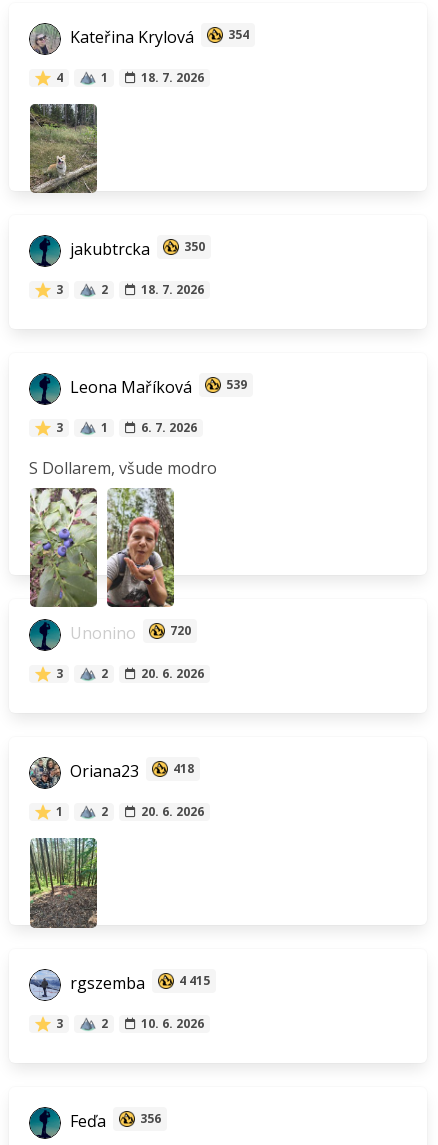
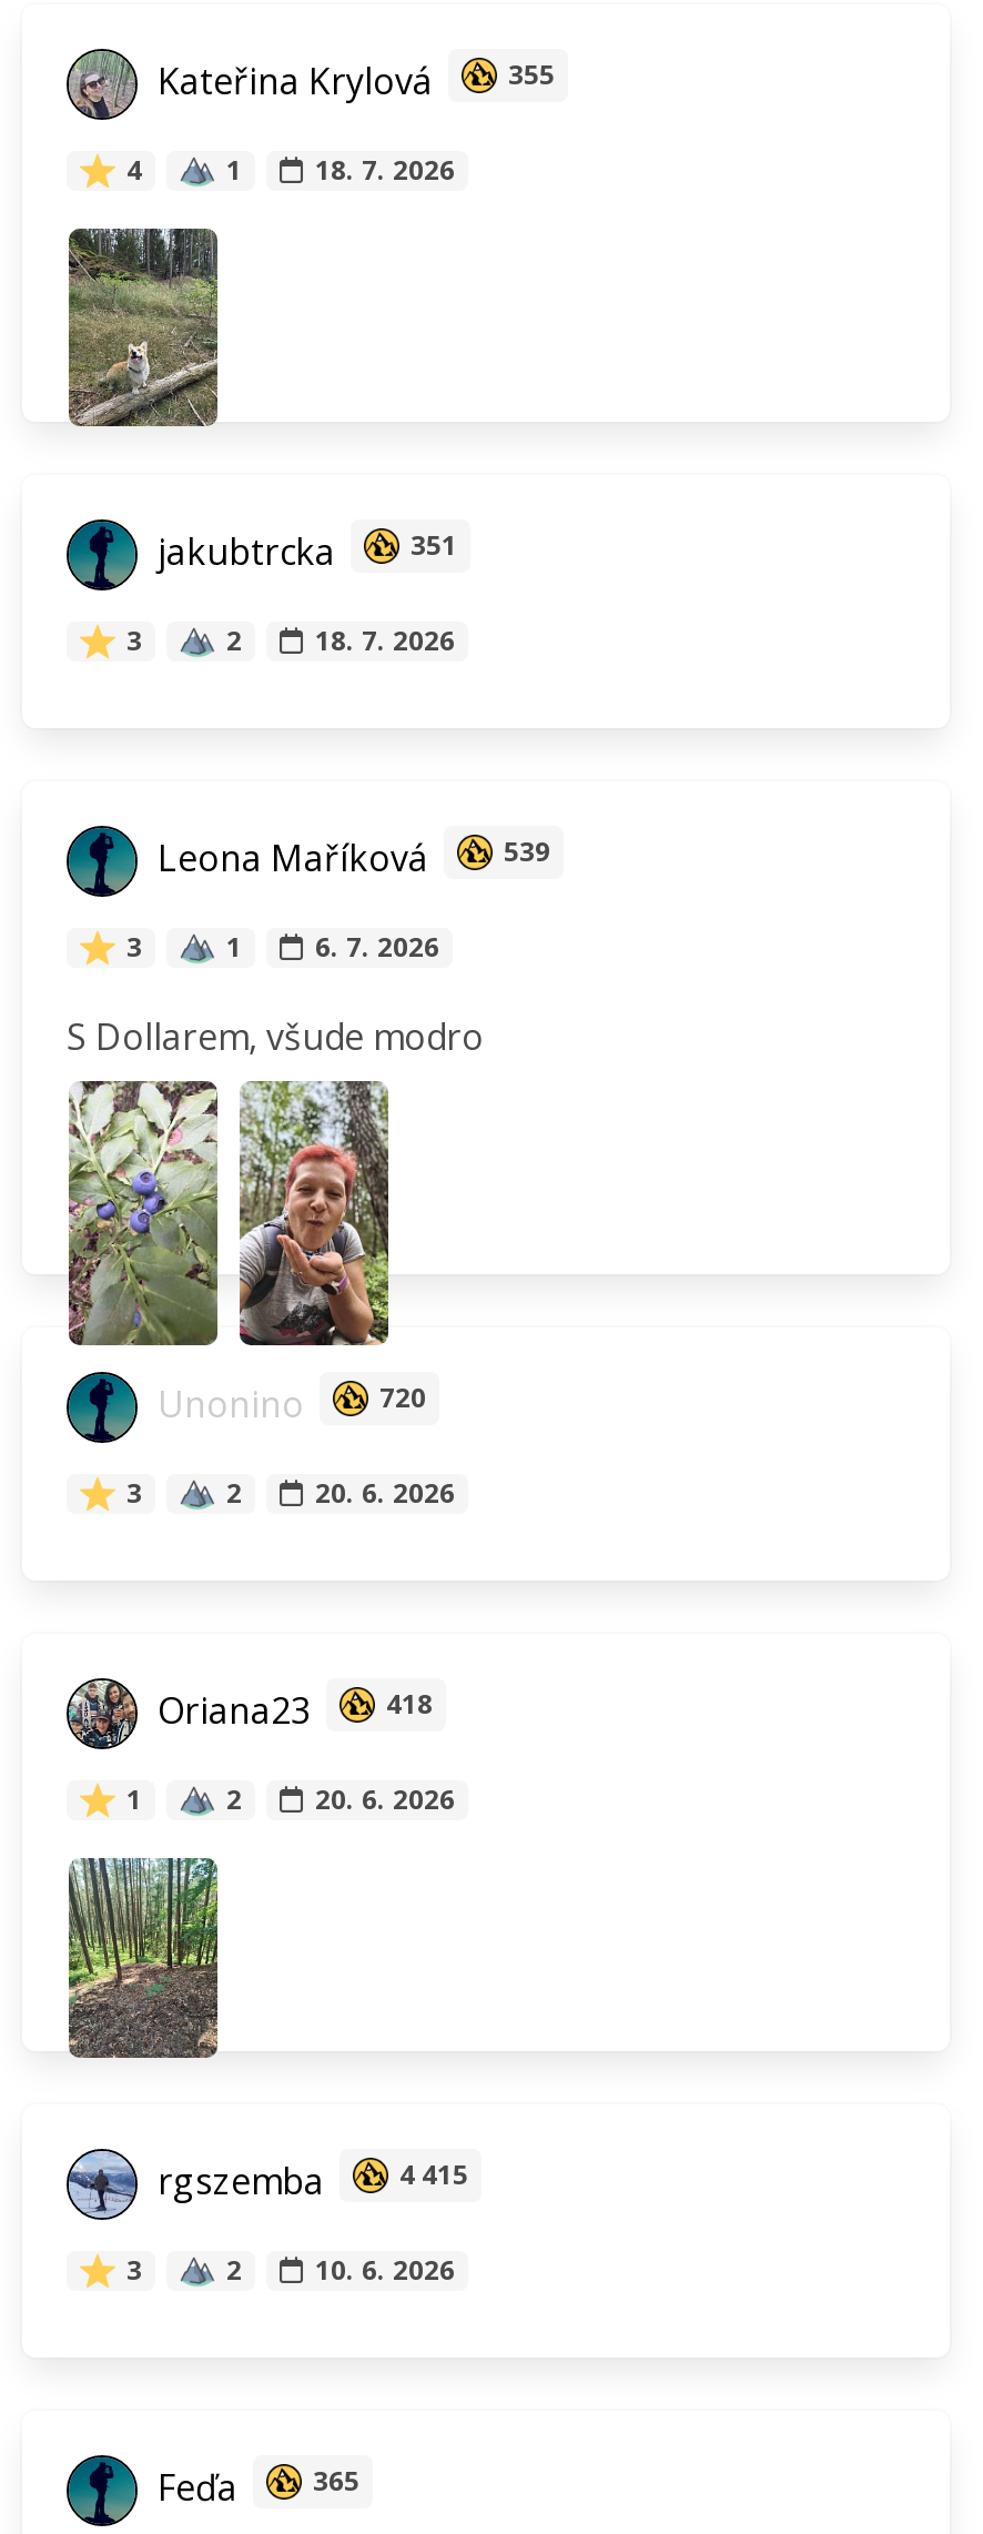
[228,26,249,43] 354 -> [508,55,555,93] 355
[66,238,205,260] jakubtrcka 350 -> [149,526,457,575] jakubtrcka 351
[66,1110,161,1132] Feďa 356 -> [149,2463,359,2512] Feďa 365

